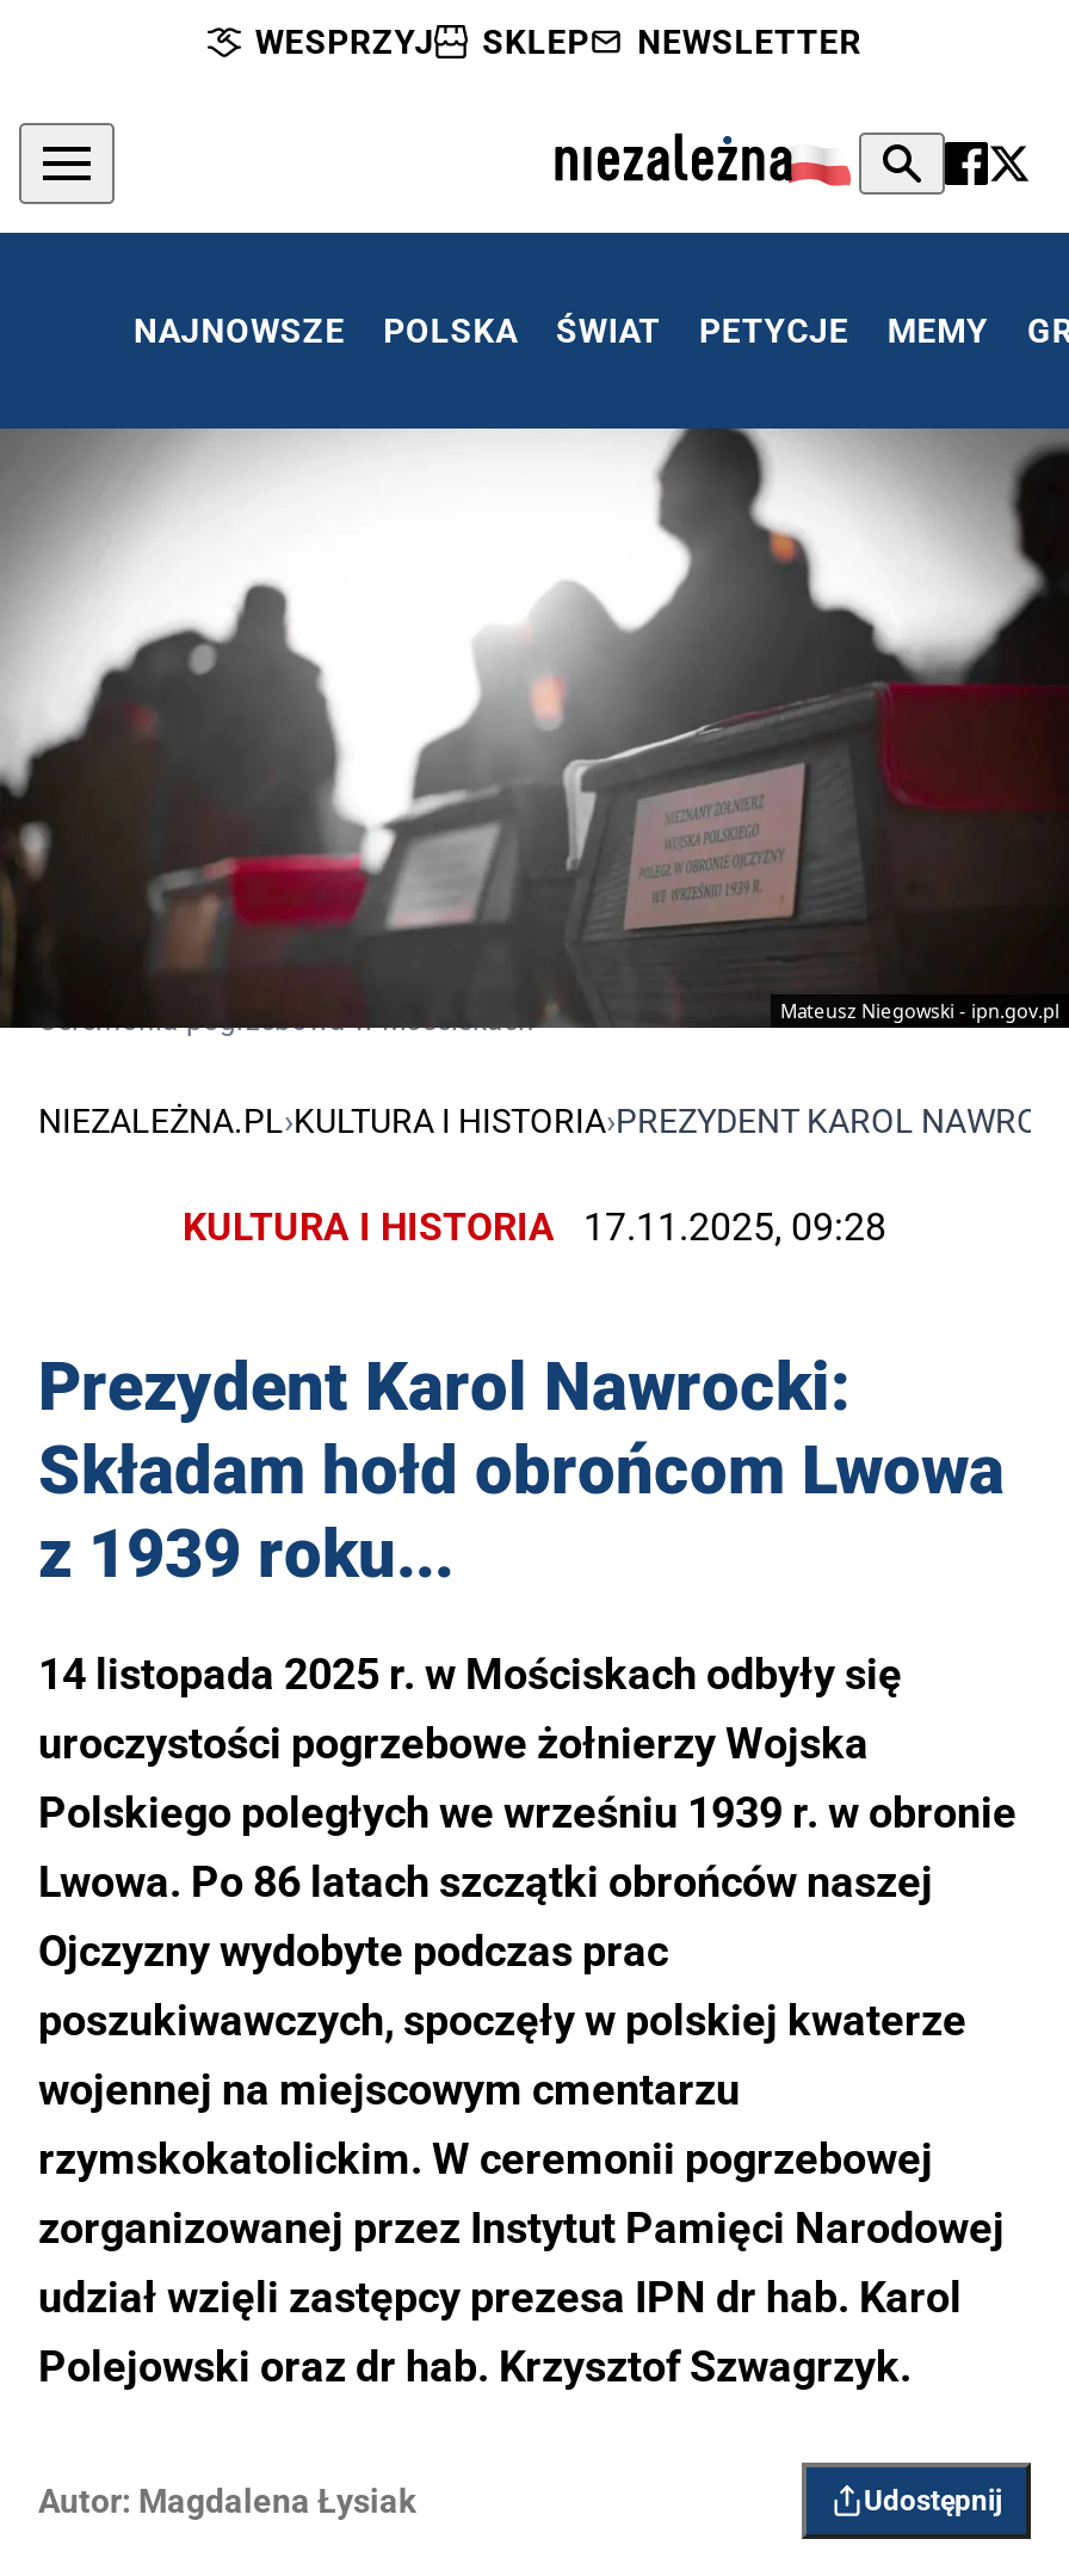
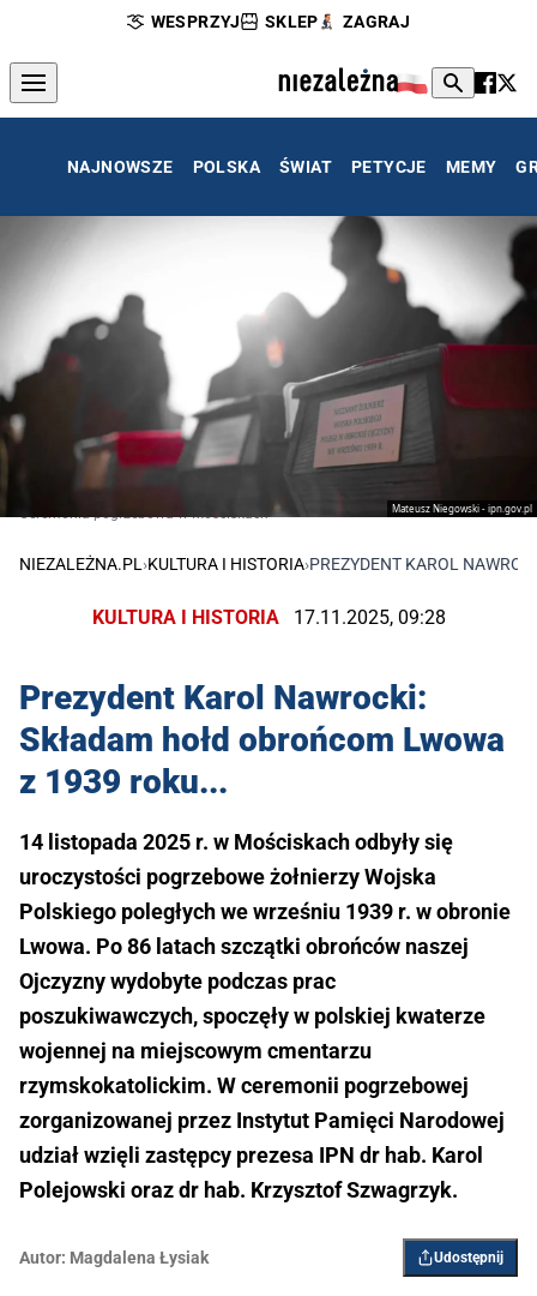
[637,23,862,61] NEWSLETTER -> [343,12,410,31] ZAGRAJ

